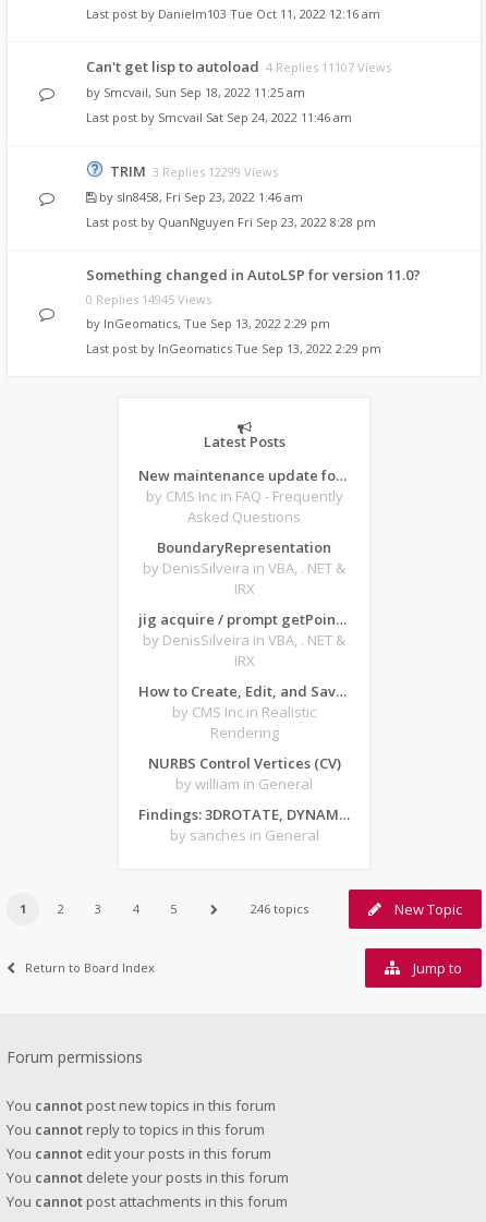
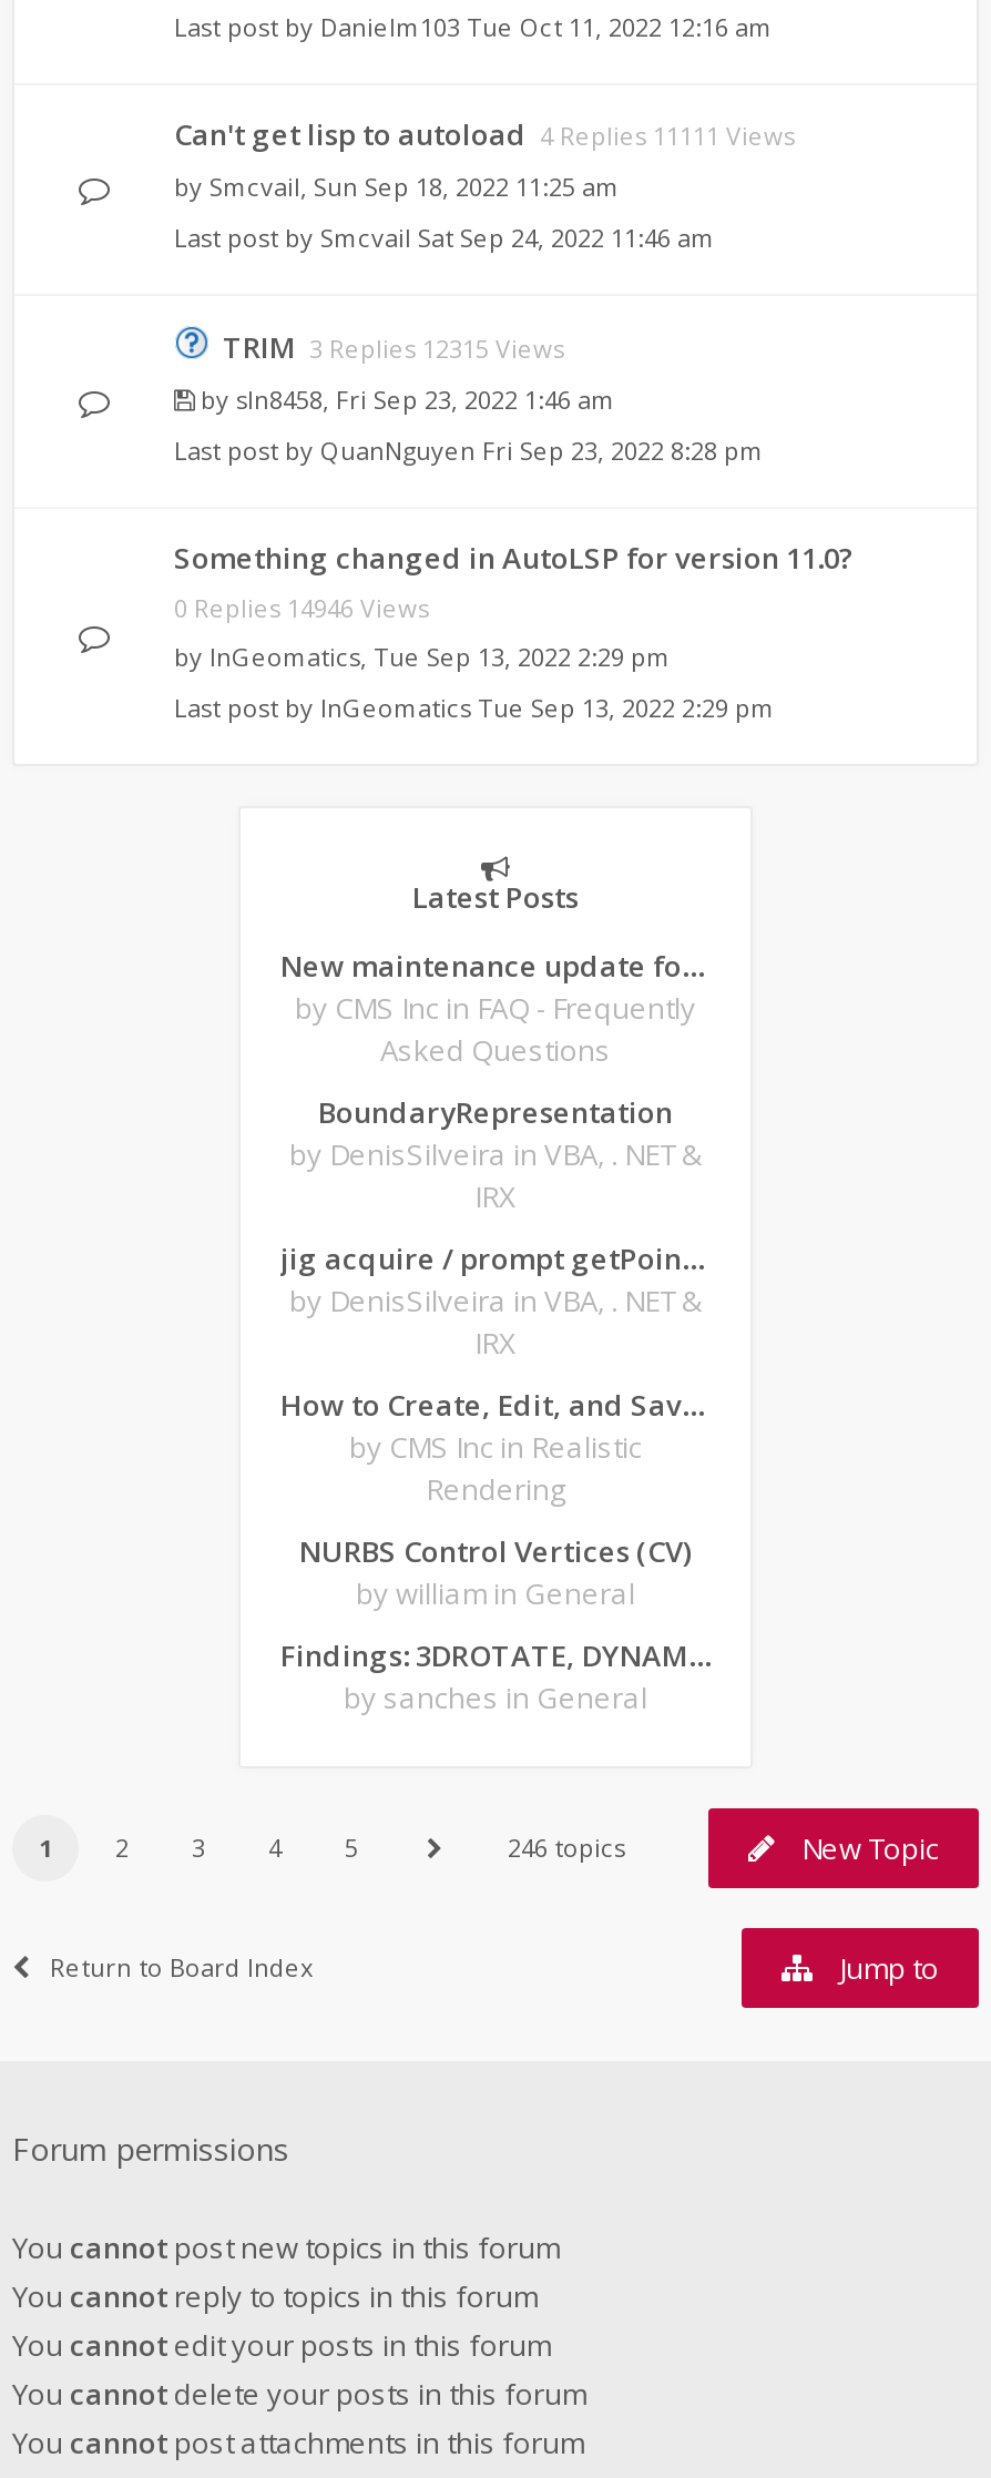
[86,57,391,76] Can't get lisp to autoload 4 Replies 11107 Views -> [174,114,795,154] Can't get lisp to autoload 4 Replies 11111 Views
[110,161,278,181] TRIM 3 Replies 12299 Views -> [223,327,564,367] TRIM 3 Replies 12315 Views
[86,291,211,307] 0 Replies 14945 Views -> [174,591,429,624] 0 Replies 14946 Views

